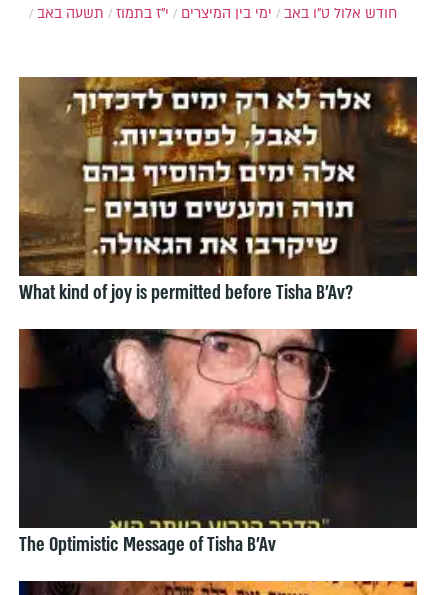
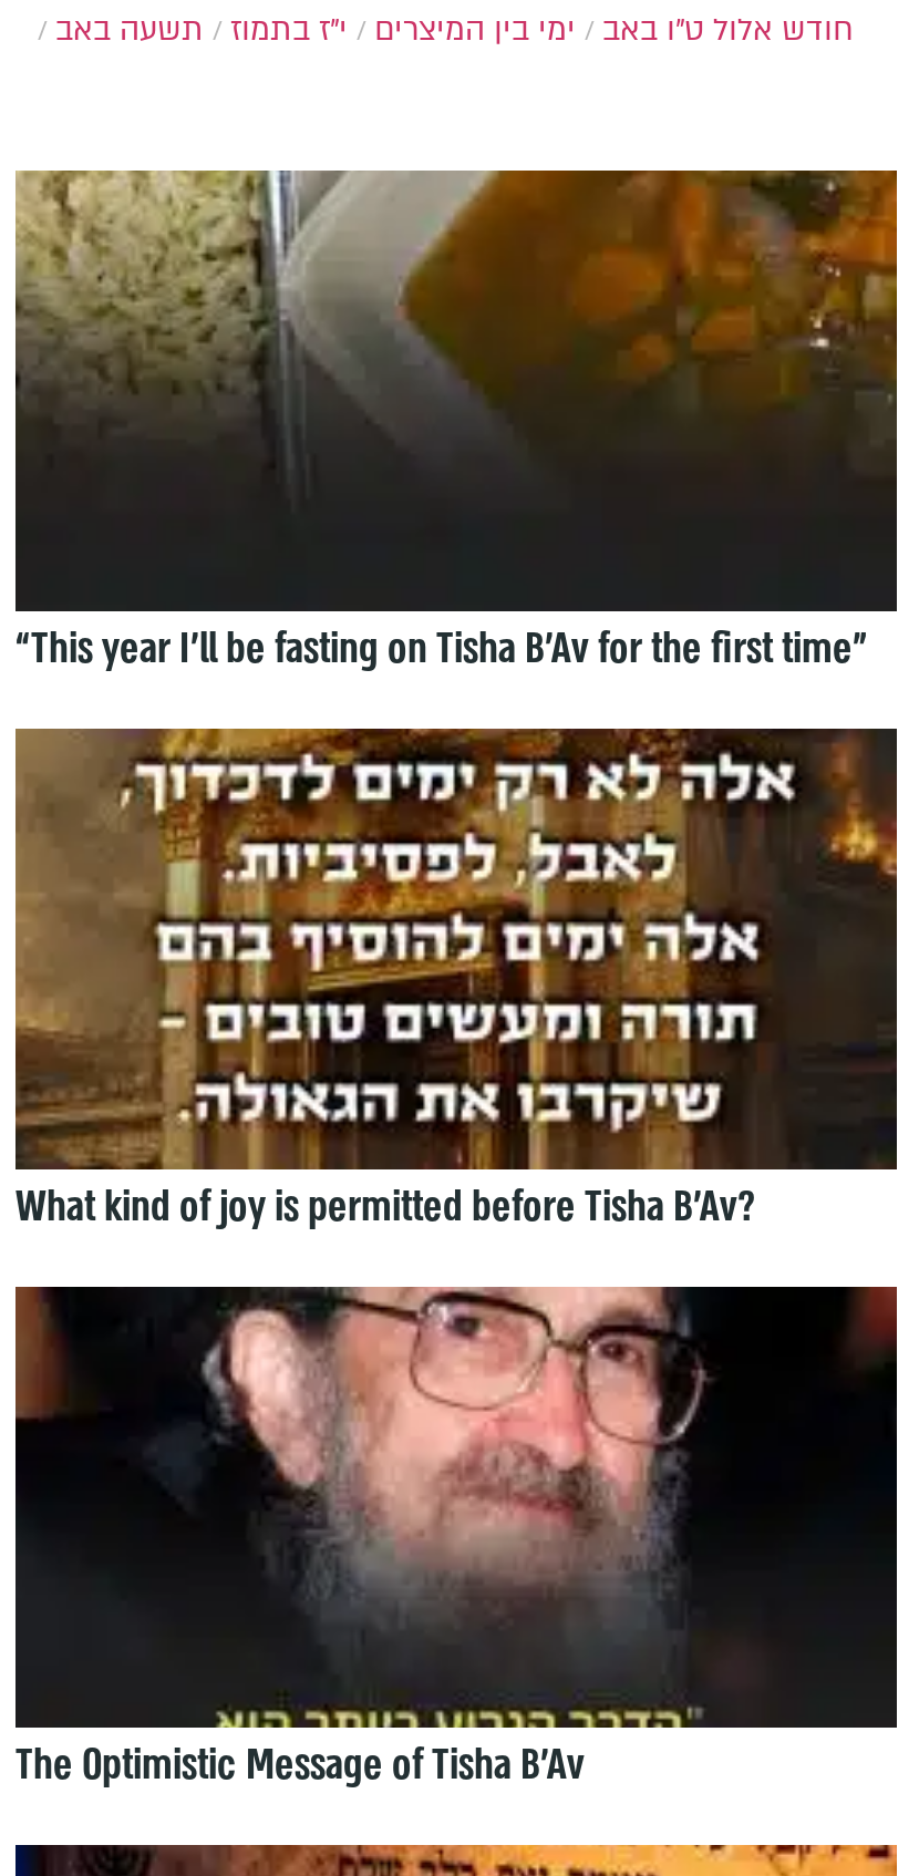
none -> [13,168,899,677] [image] | “This year I’ll be fasting on Tisha B’Av for the first time”

